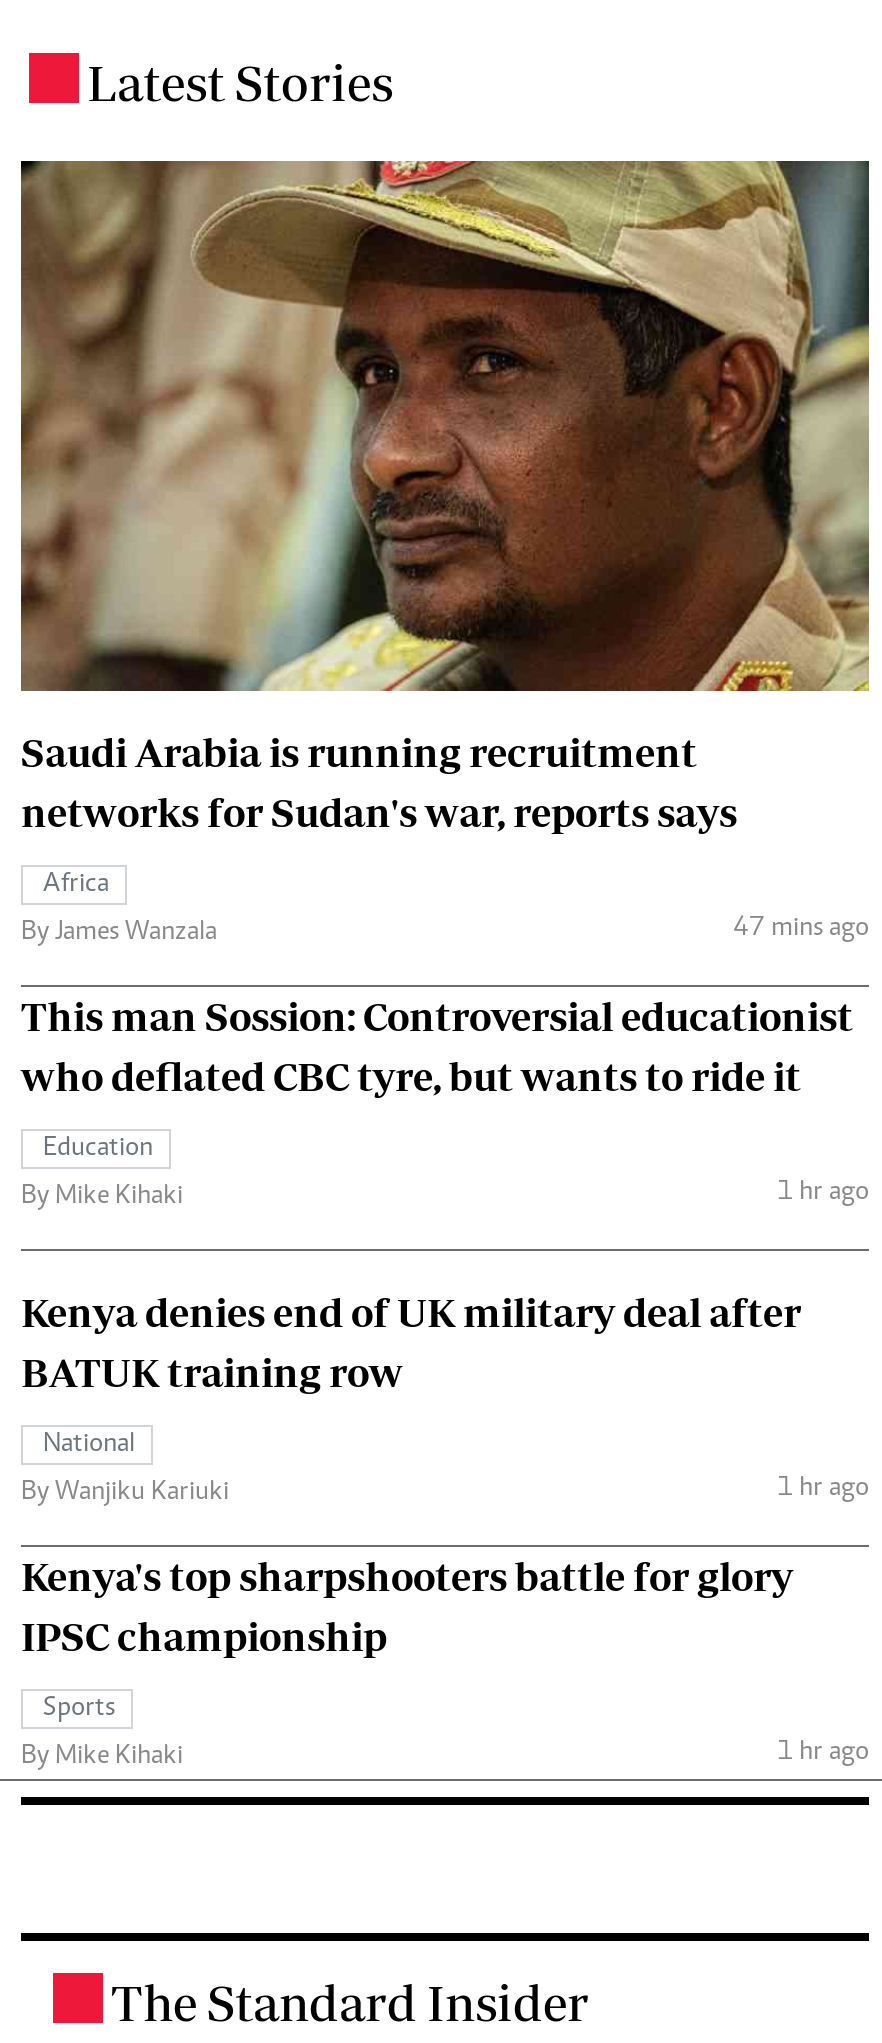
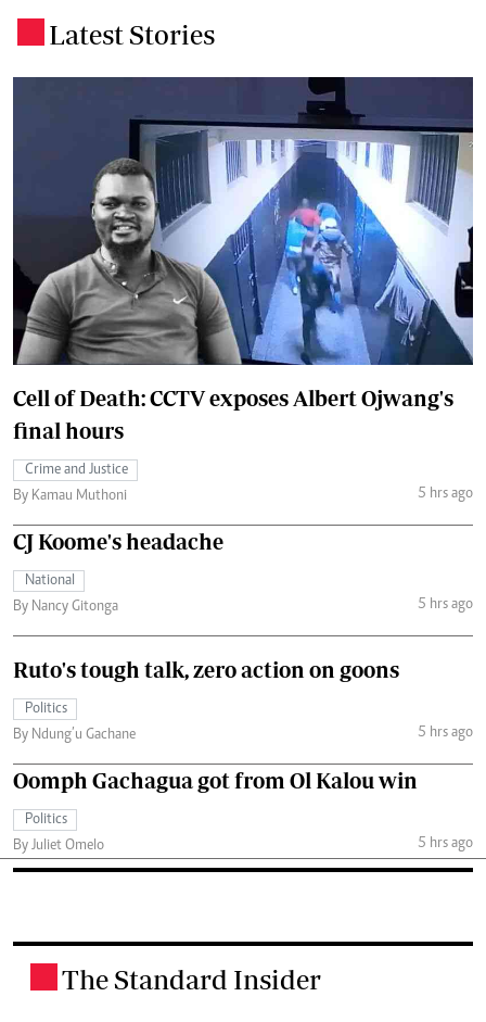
[19,159,871,693] [image] -> [12,76,474,327] [image]
[21,728,869,1394] Saudi Arabia is running recruitment | networks for Sudan's war, reports says | Africa | By James Wanzala | 47 mins ago | This man Sossion: Controversial educationist | who deflated CBC tyre, but wants to ride it | Education | By Mike Kihaki | 1 hr ago | Kenya denies end of UK military deal after | BATUK training row -> [13,385,473,553] Cell of Death: CCTV exposes Albert Ojwang's | final hours | Crime and Justice | By Kamau Muthoni | 5 hrs ago | CJ Koome's headache
moved [43,1430,135,1458] -> [25,573,75,588]: National
[21,1475,869,1770] By Wanjiku Kariuki | 1 hr ago | Kenya's top sharpshooters battle for glory | IPSC championship | Sports | By Mike Kihaki | 1 hr ago -> [13,597,473,853] By Nancy Gitonga | 5 hrs ago | Ruto's tough talk, zero action on goons | Politics | By Ndung’u Gachane | 5 hrs ago | Oomph Gachagua got from Ol Kalou win | Politics | By Juliet Omelo | 5 hrs ago

